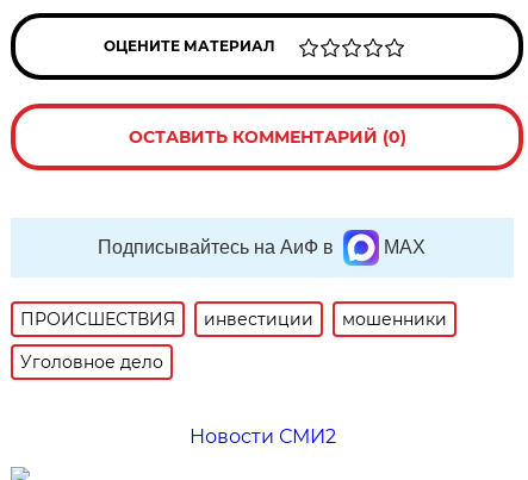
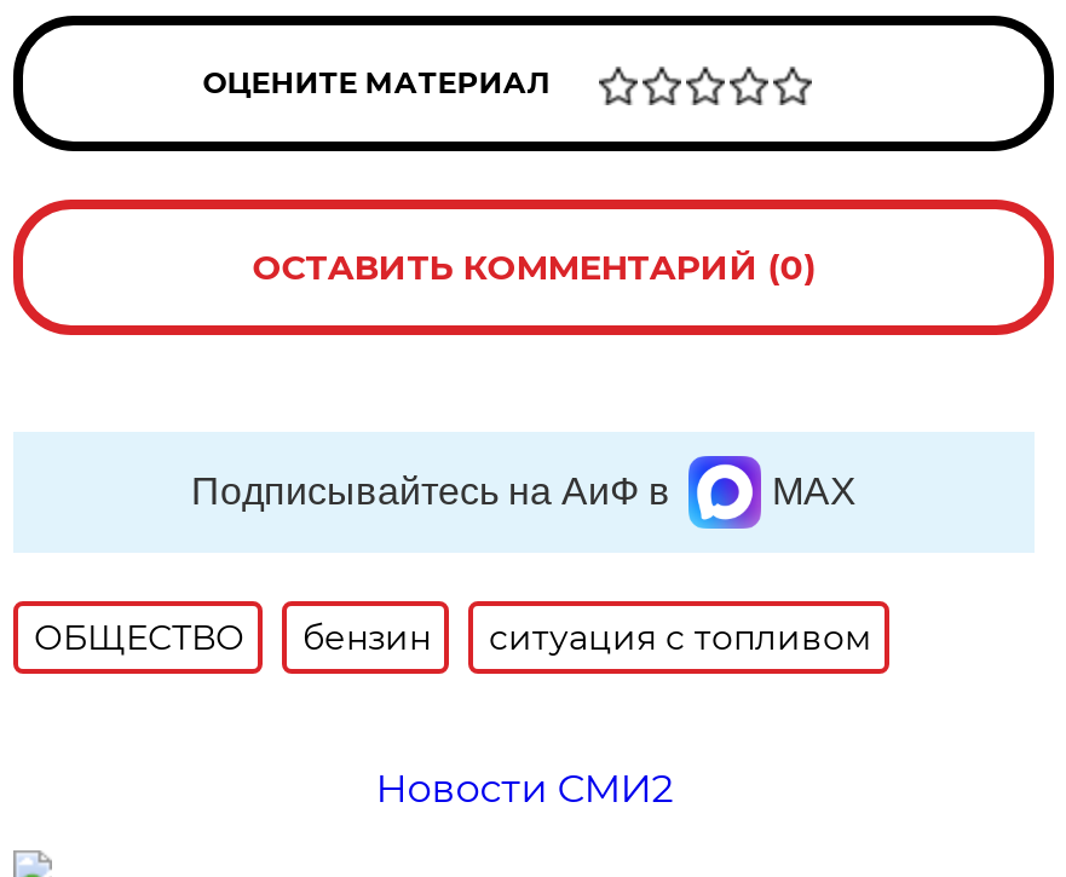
[21,308,447,373] ПРОИСШЕСТВИЯ | инвестиции | мошенники | Уголовное дело -> [34,616,871,659] ОБЩЕСТВО | бензин | ситуация с топливом

